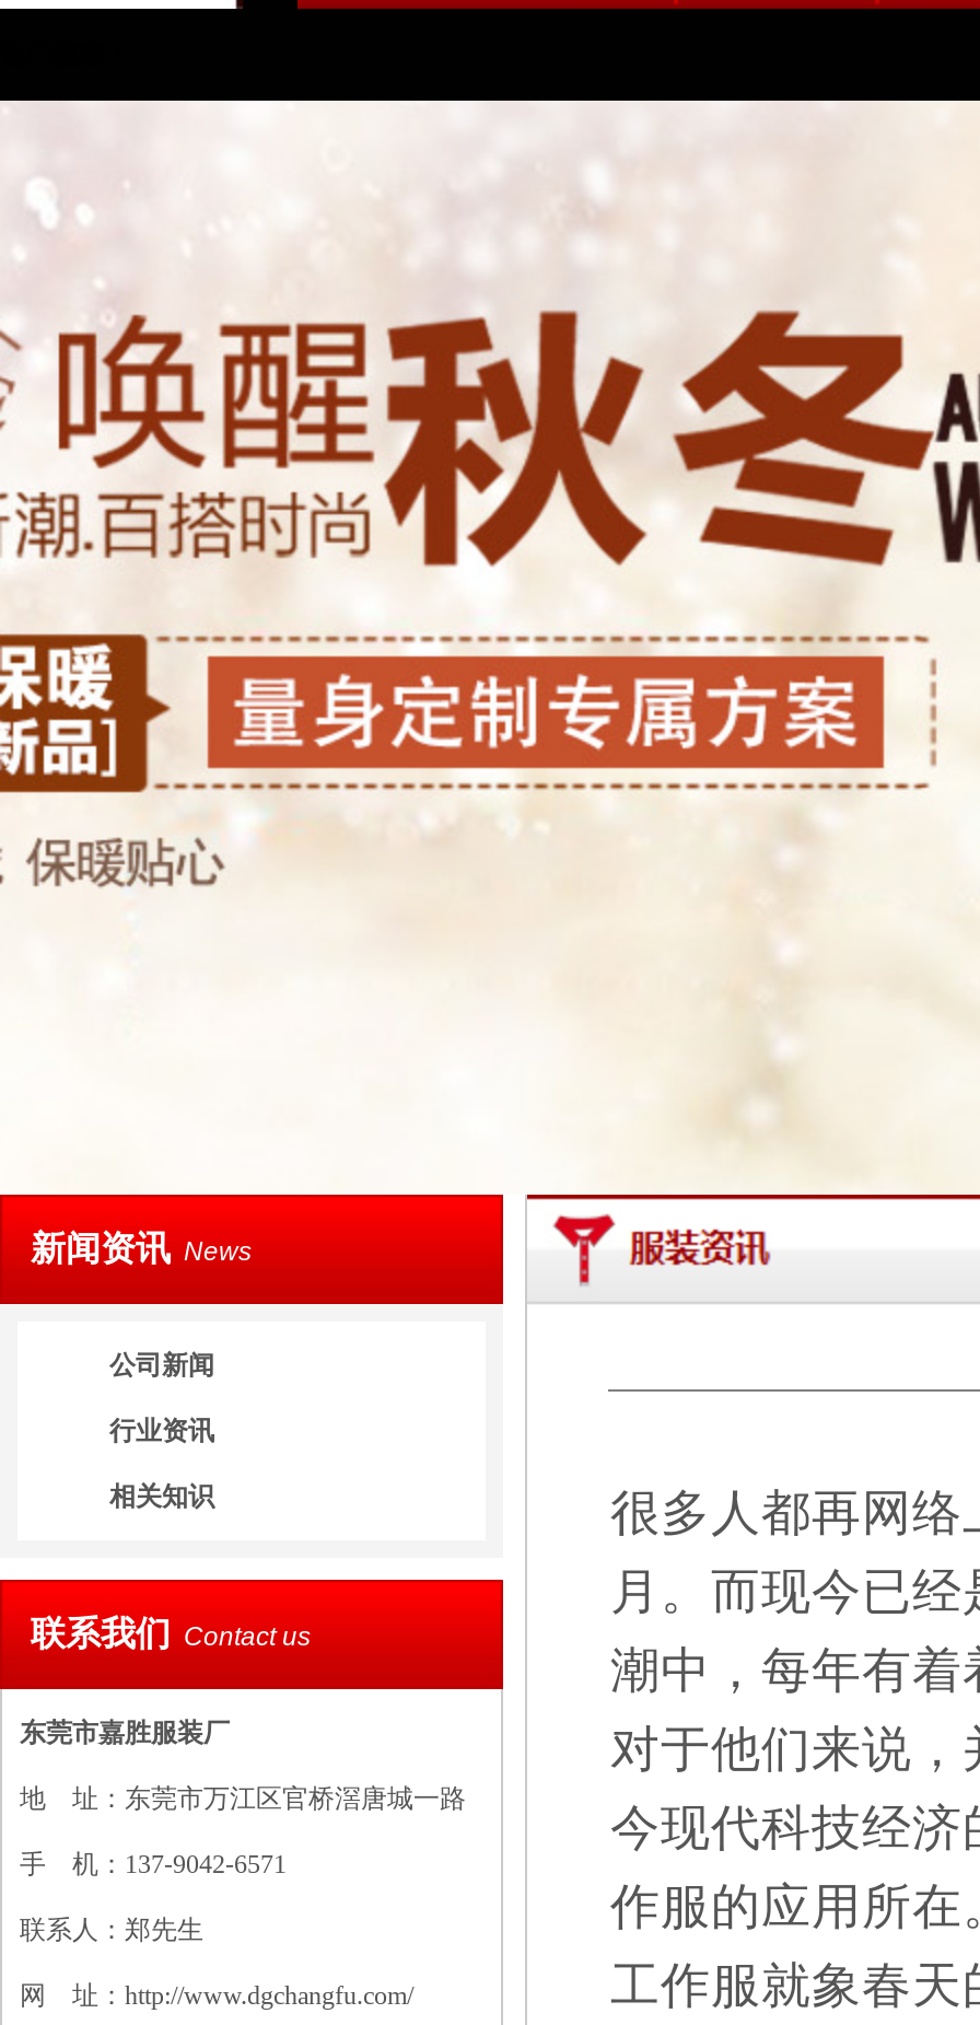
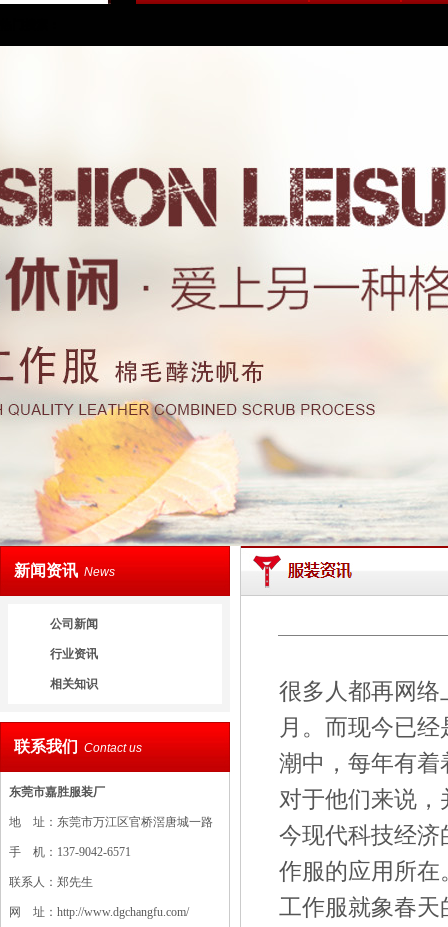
[7,103,973,1195] [image] -> [3,48,445,546] [image]

